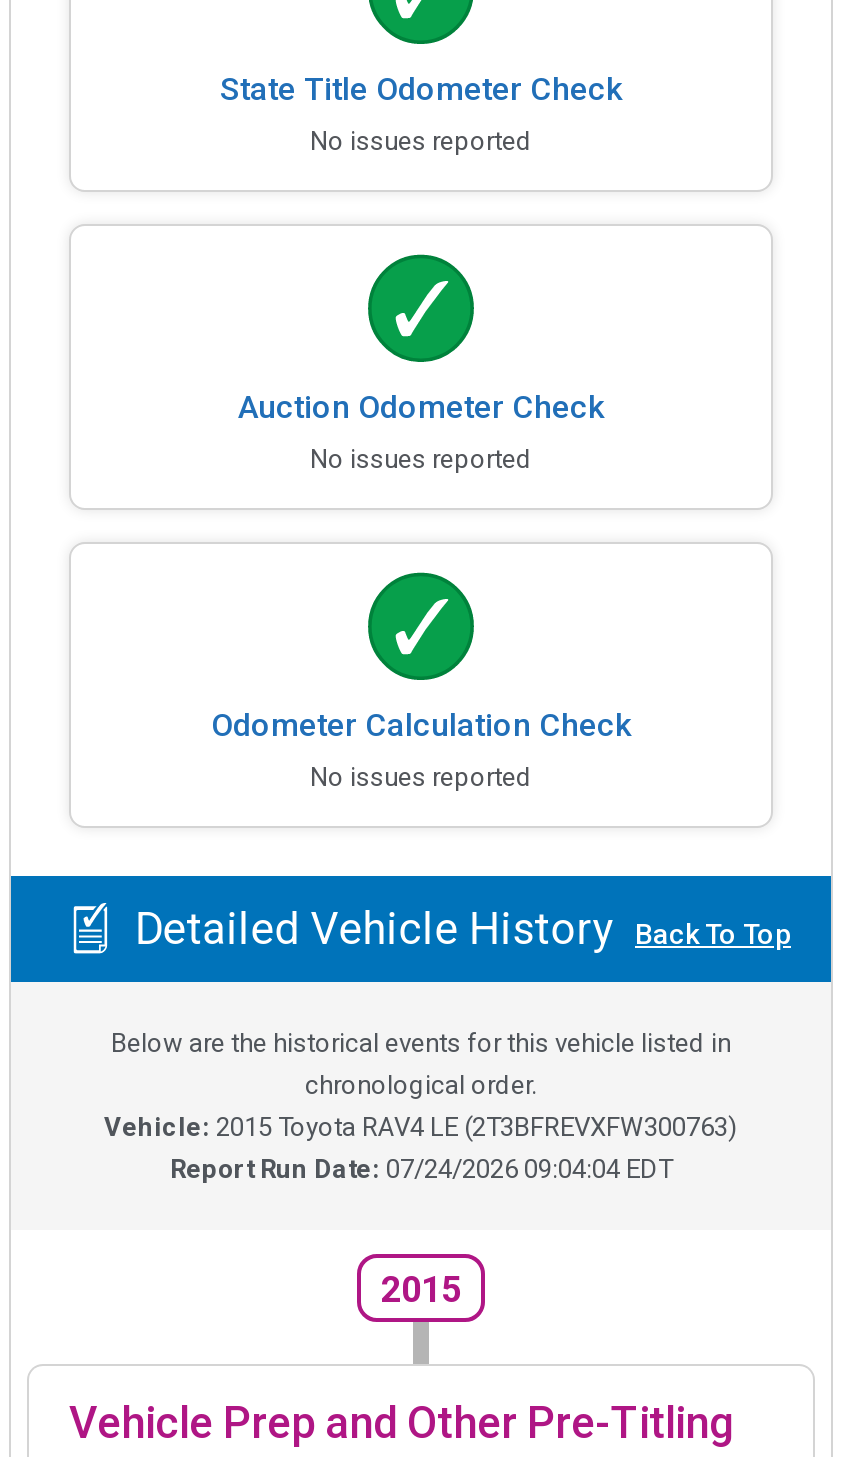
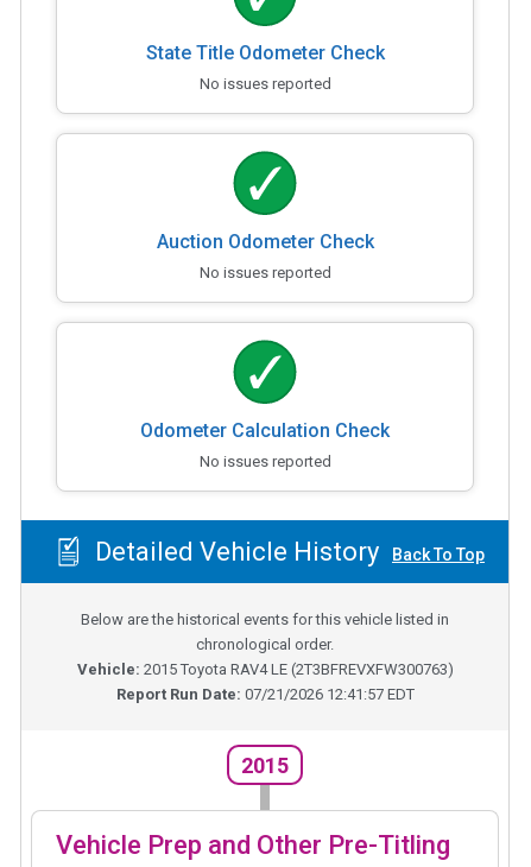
[170,1155,672,1185] Report Run Date: 07/24/2026 09:04:04 EDT -> [116,686,414,704] Report Run Date: 07/21/2026 12:41:57 EDT

